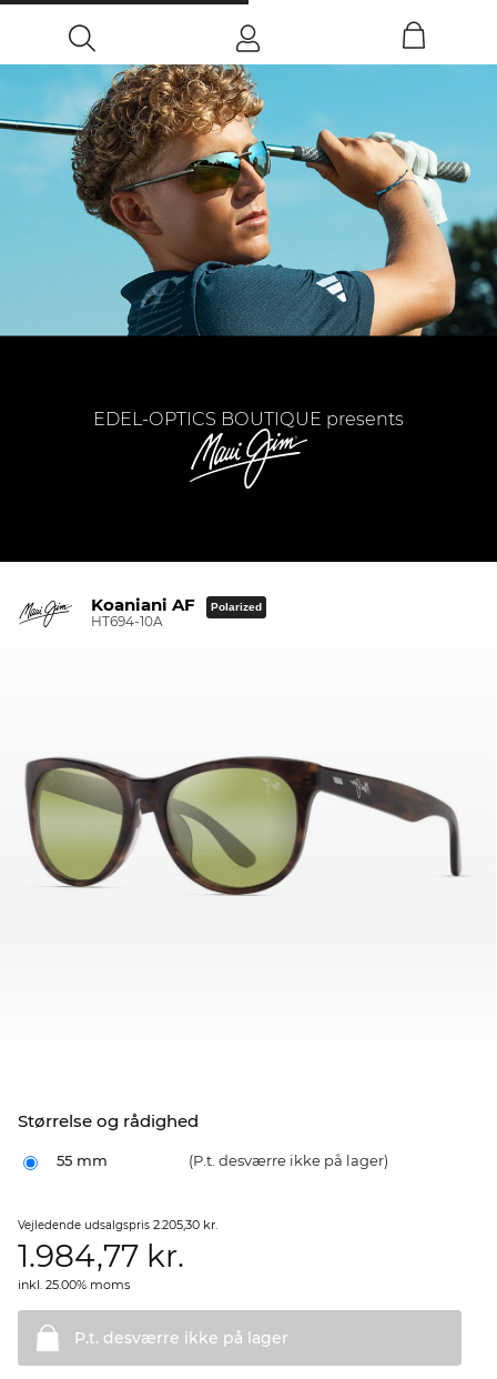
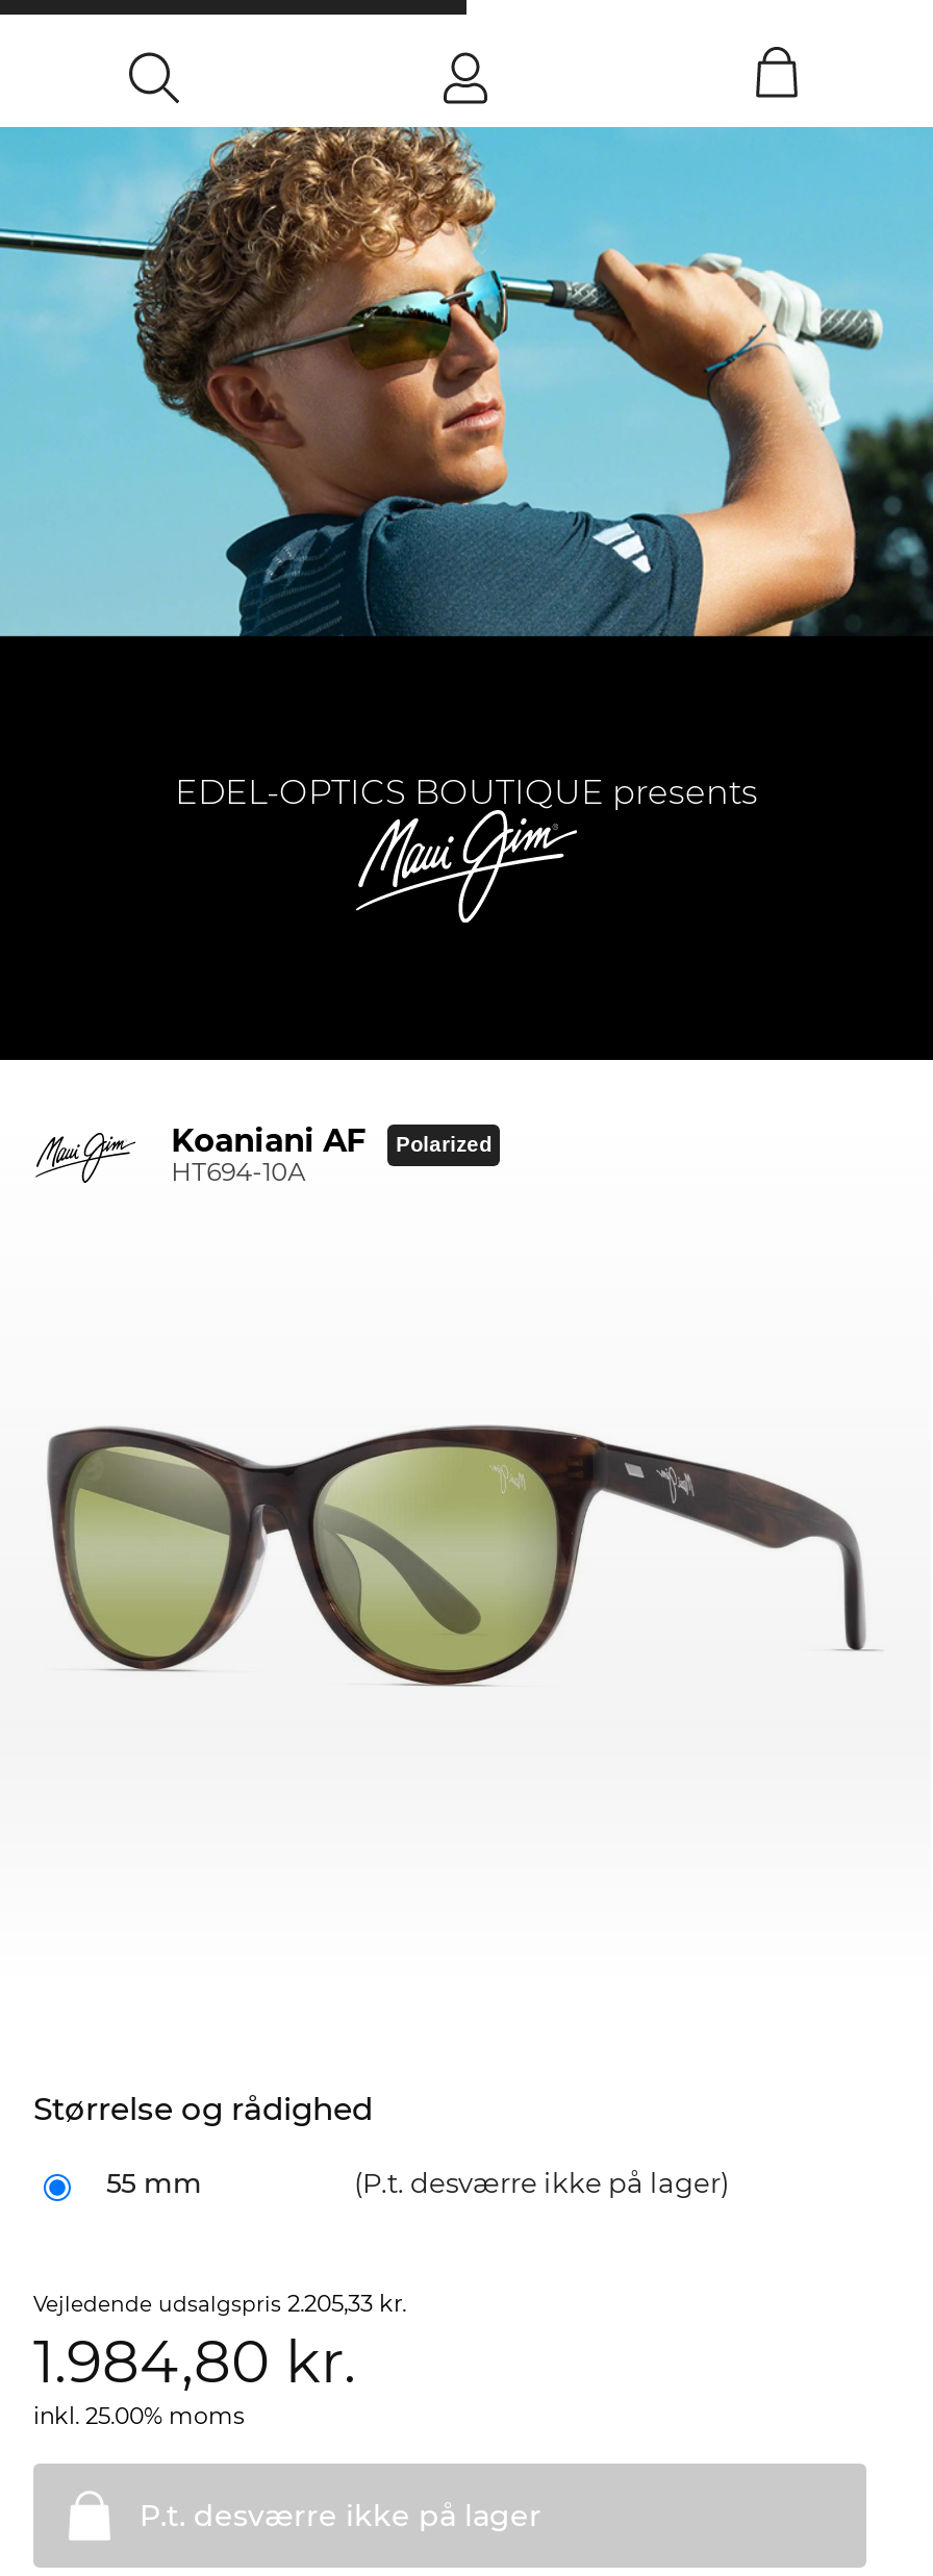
[18,1217,217,1233] Vejledende udsalgspris 2.205,30 kr. -> [33,2289,406,2318] Vejledende udsalgspris 2.205,33 kr.
[18,1237,184,1275] 1.984,77 kr. -> [33,2327,356,2397] 1.984,80 kr.

